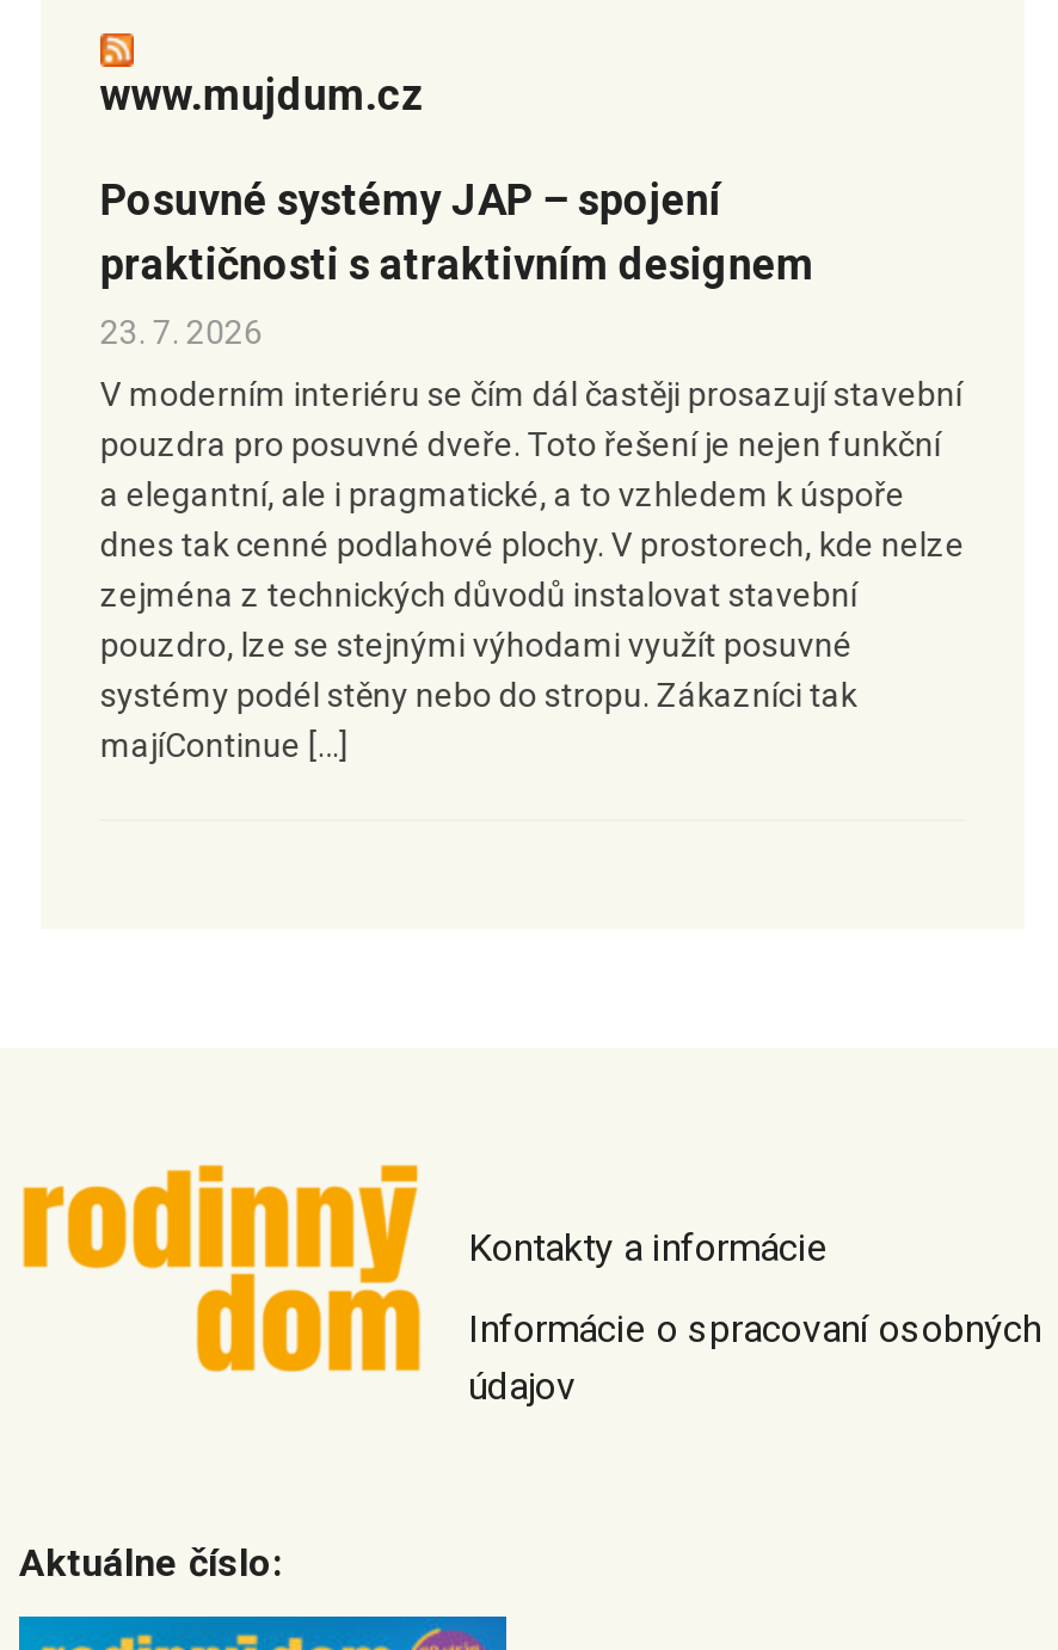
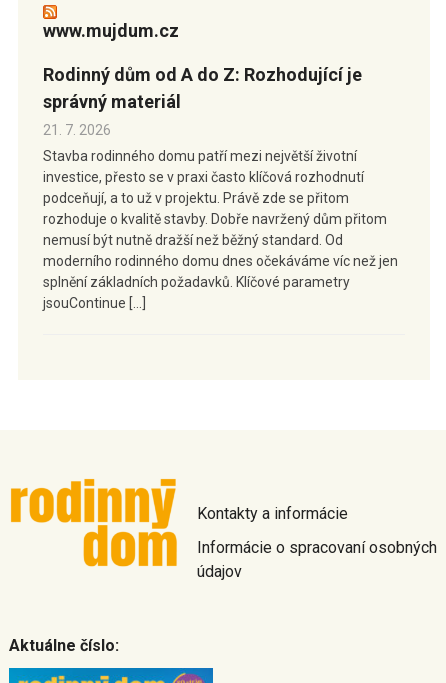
[100,173,814,287] Posuvné systémy JAP – spojení | praktičnosti s atraktivním designem -> [43,64,362,112] Rodinný dům od A do Z: Rozhodující je | správný materiál
[100,311,262,350] 23. 7. 2026 -> [43,122,111,138] 21. 7. 2026
[100,373,965,763] V moderním interiéru se čím dál častěji prosazují stavební | pouzdra pro posuvné dveře. Toto řešení je nejen funkční | a elegantní, ale i pragmatické, a to vzhledem k úspoře | dnes tak cenné podlahové plochy. V prostorech, kde nelze | zejména z technických důvodů instalovat stavební | pouzdro, lze se stejnými výhodami využít posuvné | systémy podél stěny nebo do stropu. Zákazníci tak | majíContinue […] -> [43,148,398,311] Stavba rodinného domu patří mezi největší životní | investice, přesto se v praxi často klíčová rozhodnutí | podceňují, a to už v projektu. Právě zde se přitom | rozhoduje o kvalitě stavby. Dobře navržený dům přitom | nemusí být nutně dražší než běžný standard. Od | moderního rodinného domu dnes očekáváme víc než jen | splnění základních požadavků. Klíčové parametry | jsouContinue […]

